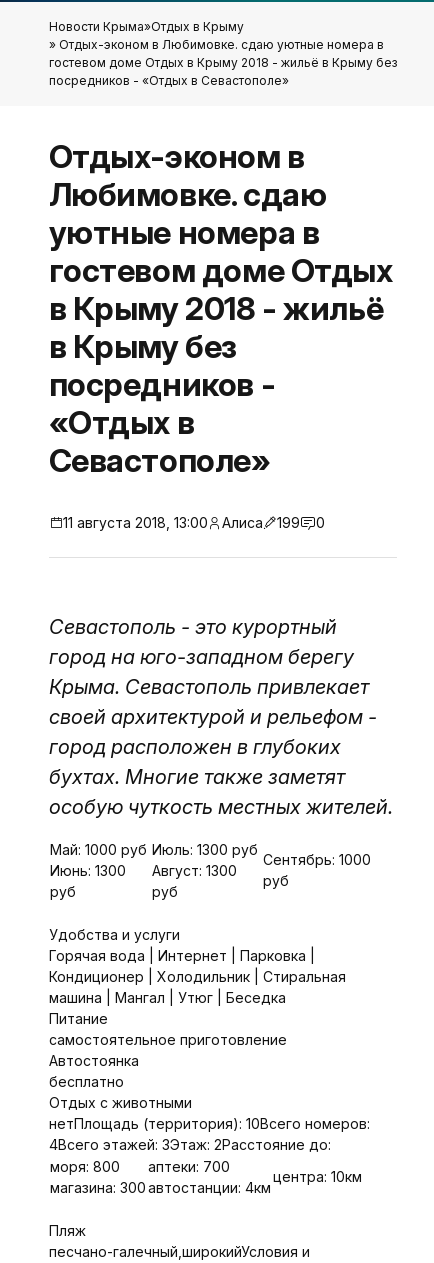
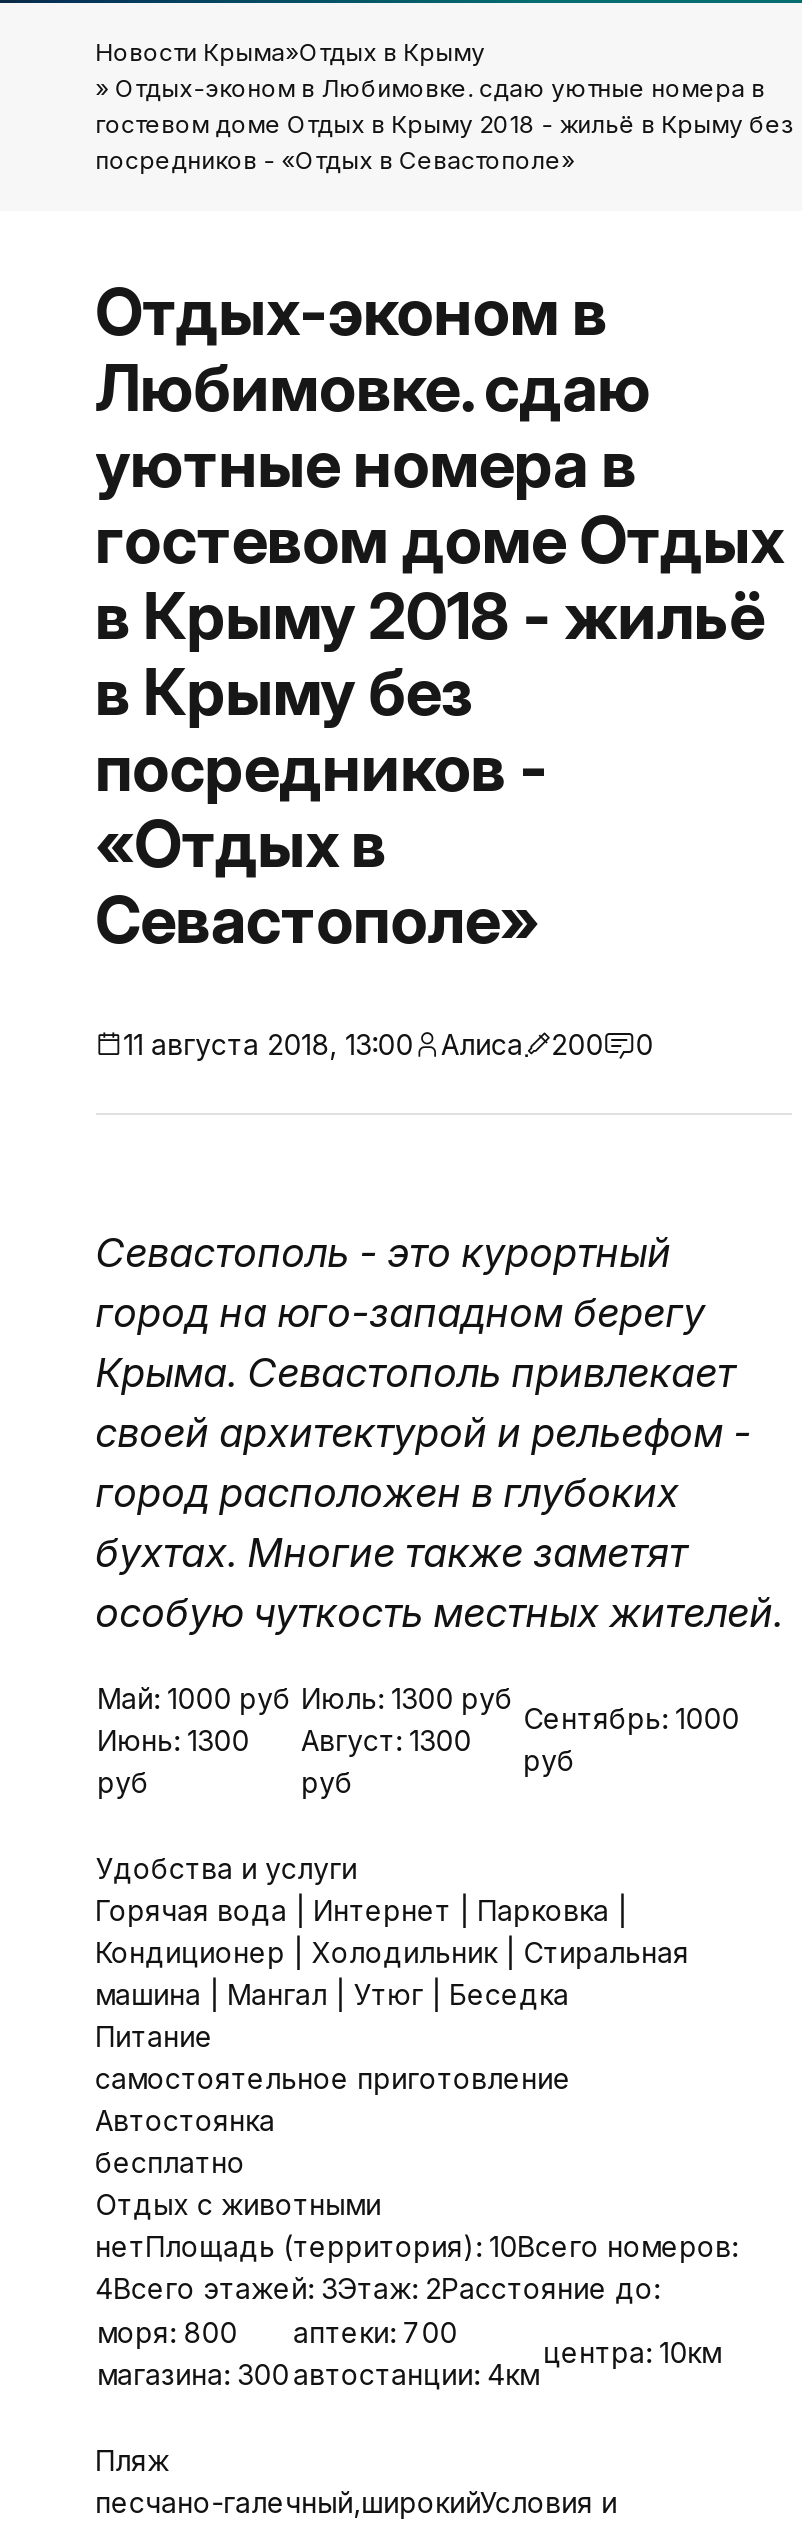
[277,514,300,531] 199 -> [551,1027,603,1061] 200

